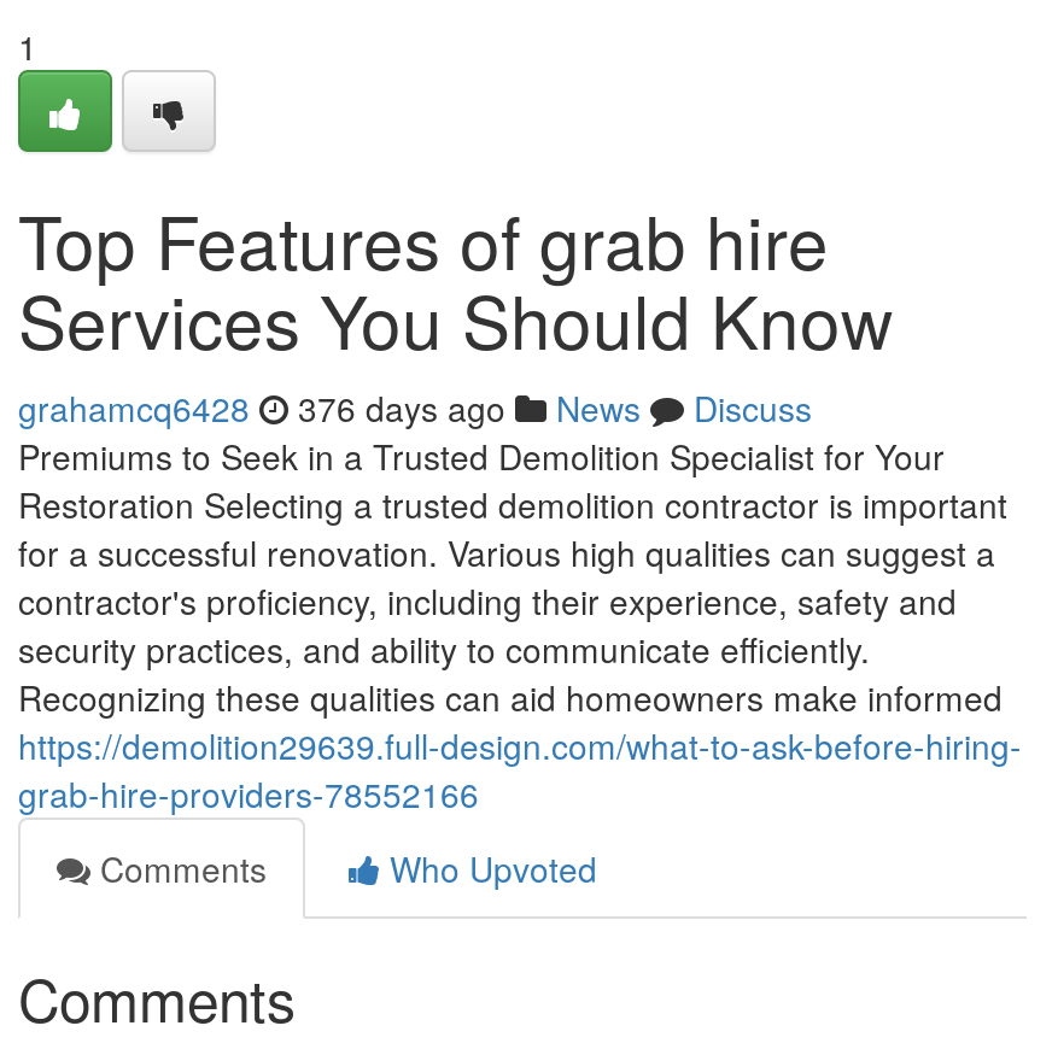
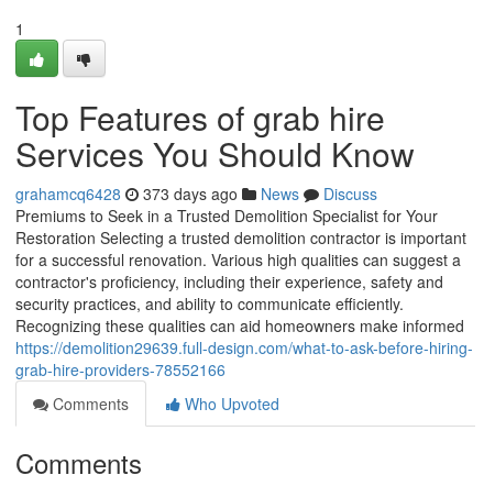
[18,383,812,432] grahamcq6428 376 days ago News Discuss -> [15,183,377,205] grahamcq6428 373 days ago News Discuss

